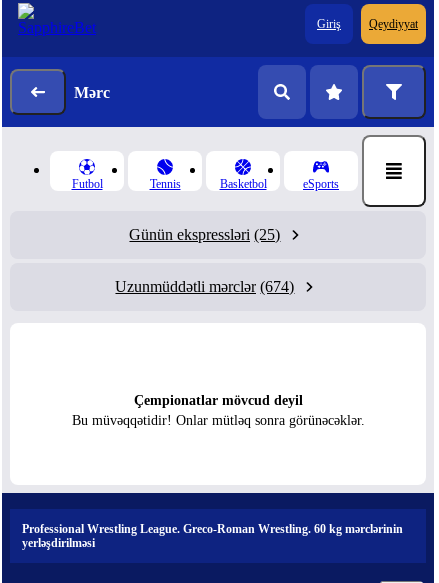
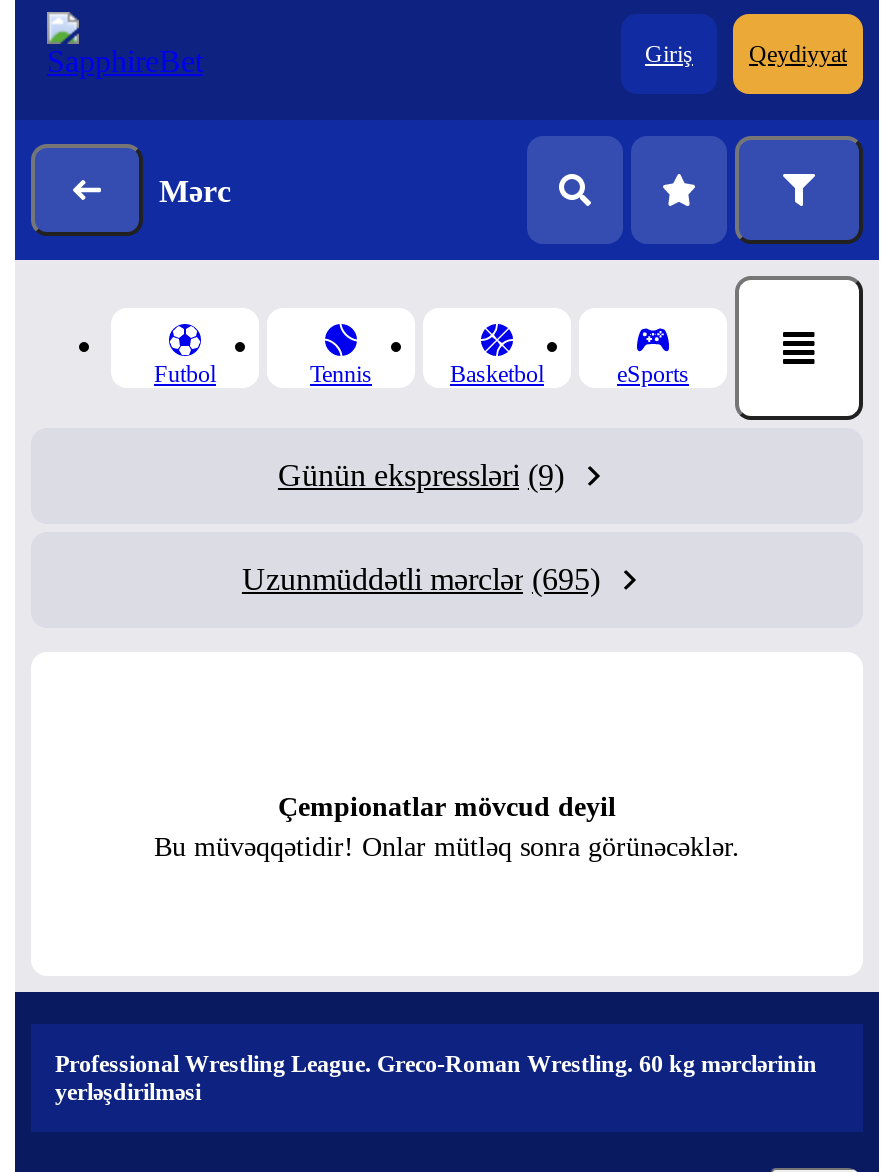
[129,226,280,243] Günün ekspressləri (25) -> [278,458,564,492] Günün ekspressləri (9)
[115,278,294,295] Uzunmüddətli mərclər (674) -> [242,562,600,596] Uzunmüddətli mərclər (695)

